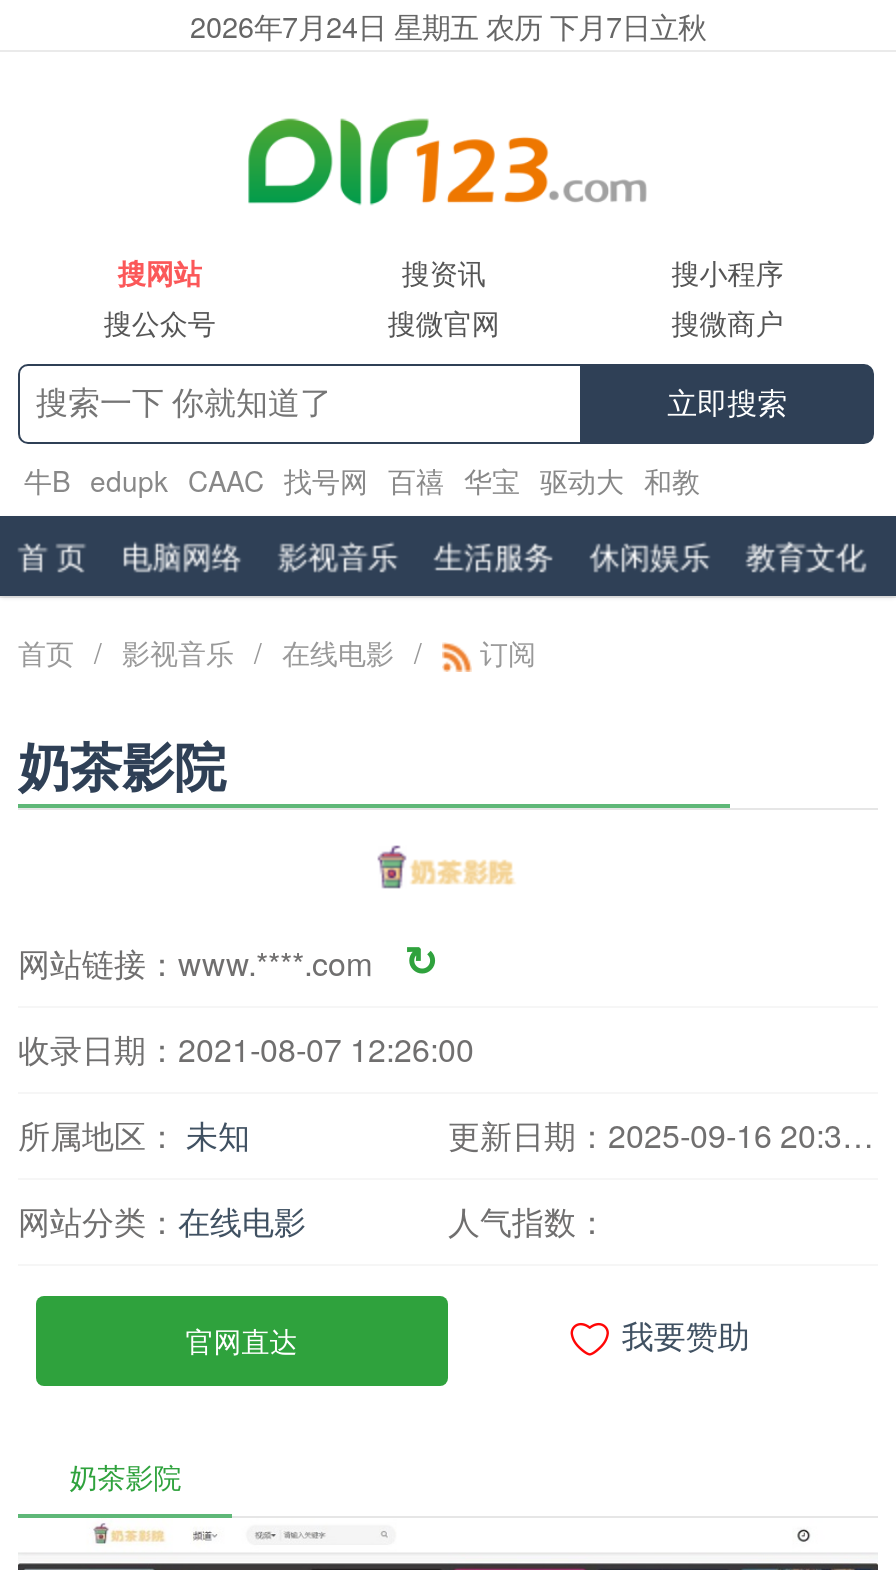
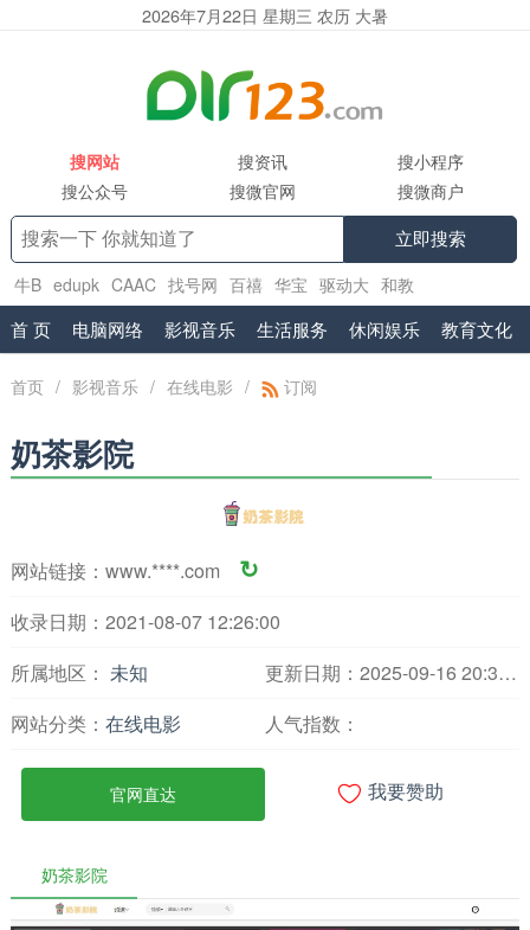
[190,4,706,46] 2026年7月24日 星期五 农历 下月7日立秋 -> [142,2,388,27] 2026年7月22日 星期三 农历 大暑

